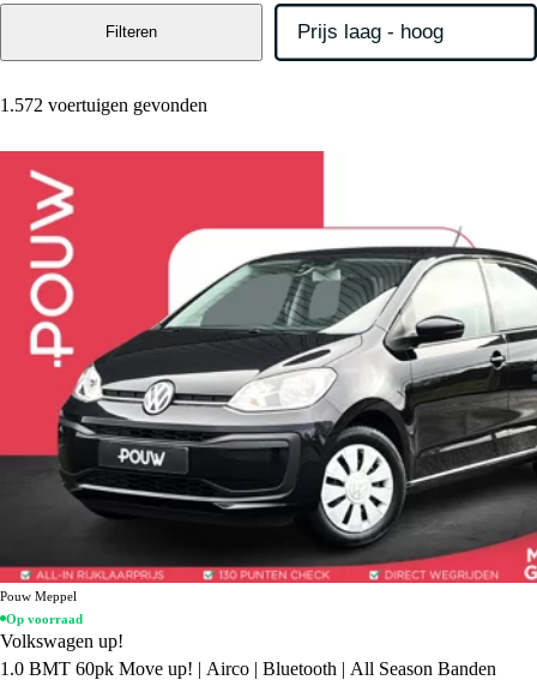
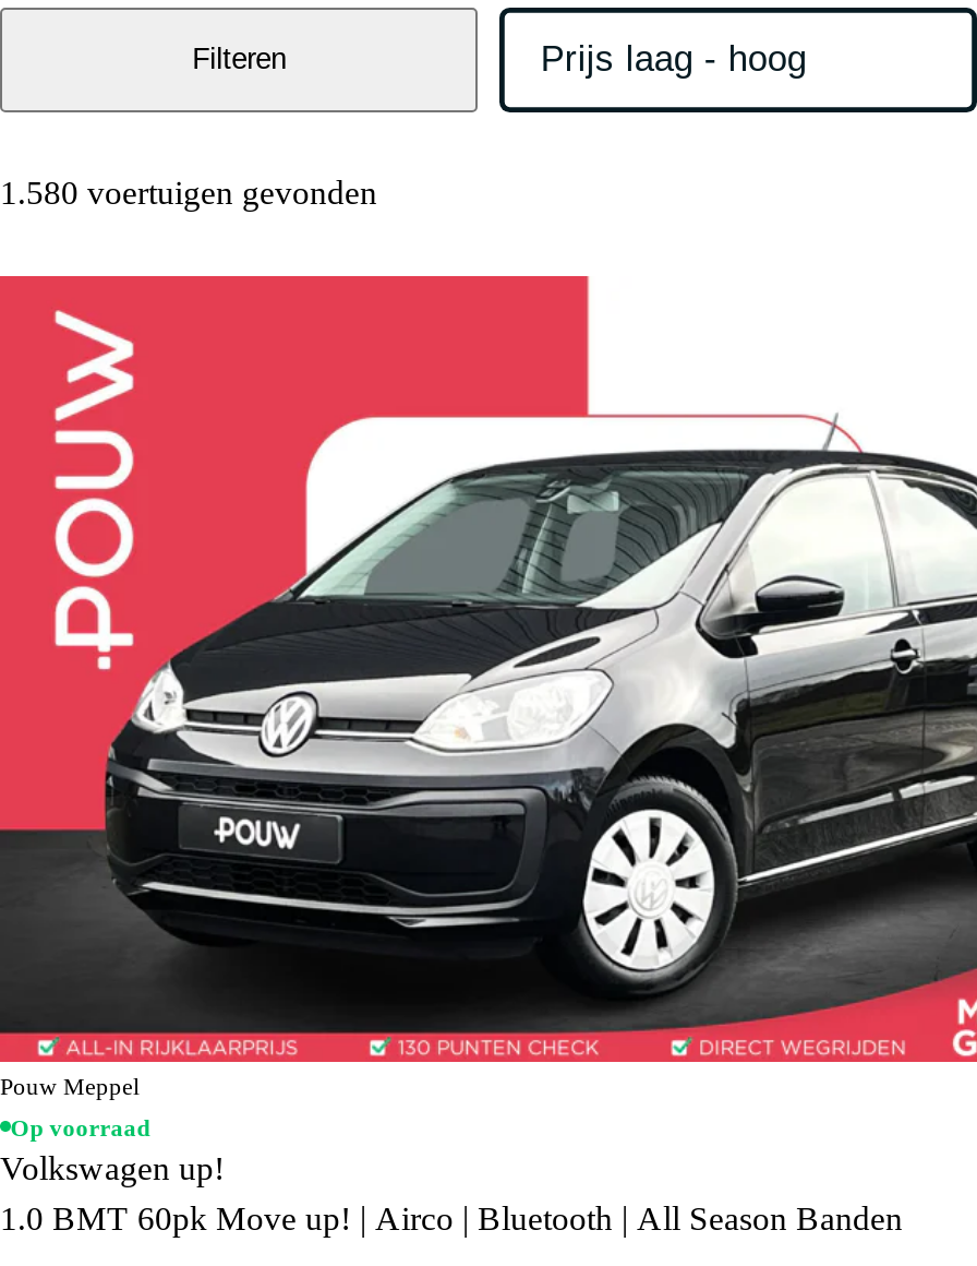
[0,95,207,115] 1.572 voertuigen gevonden -> [0,174,377,211] 1.580 voertuigen gevonden

